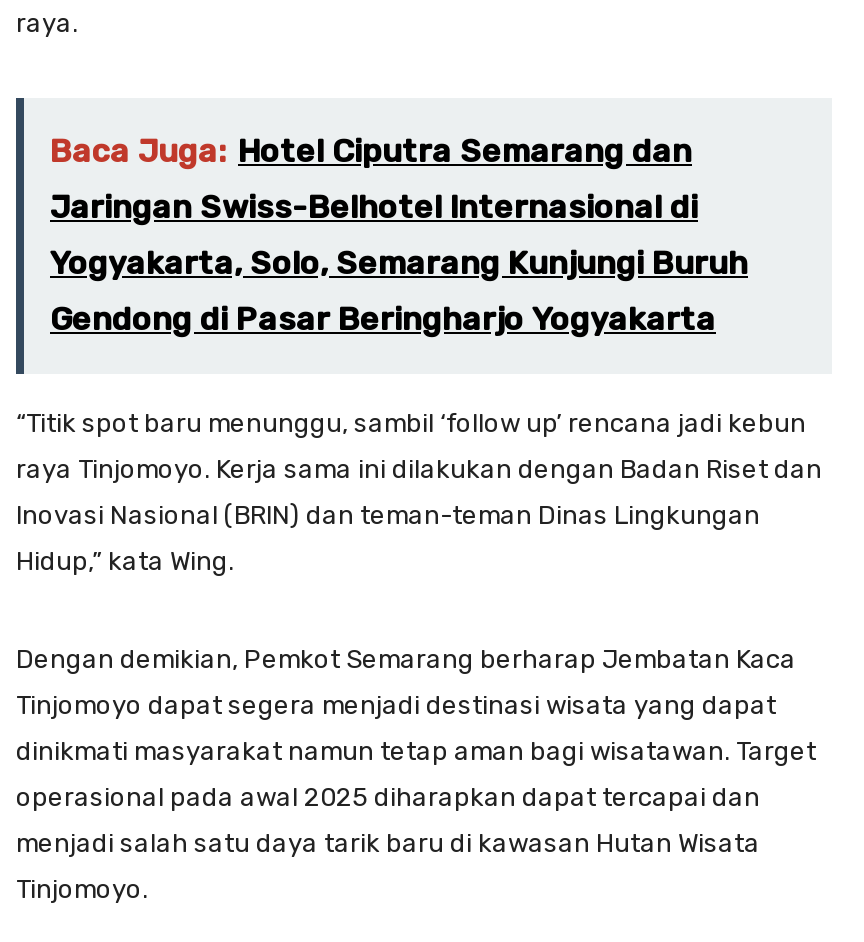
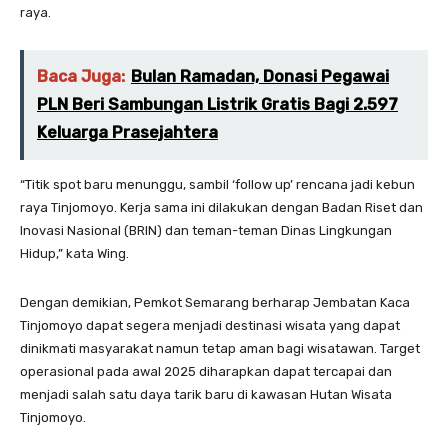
[50,132,748,338] Baca Juga: Hotel Ciputra Semarang dan | Jaringan Swiss-Belhotel Internasional di | Yogyakarta, Solo, Semarang Kunjungi Buruh | Gendong di Pasar Beringharjo Yogyakarta -> [37,67,398,142] Baca Juga: Bulan Ramadan, Donasi Pegawai | PLN Beri Sambungan Listrik Gratis Bagi 2.597 | Keluarga Prasejahtera

